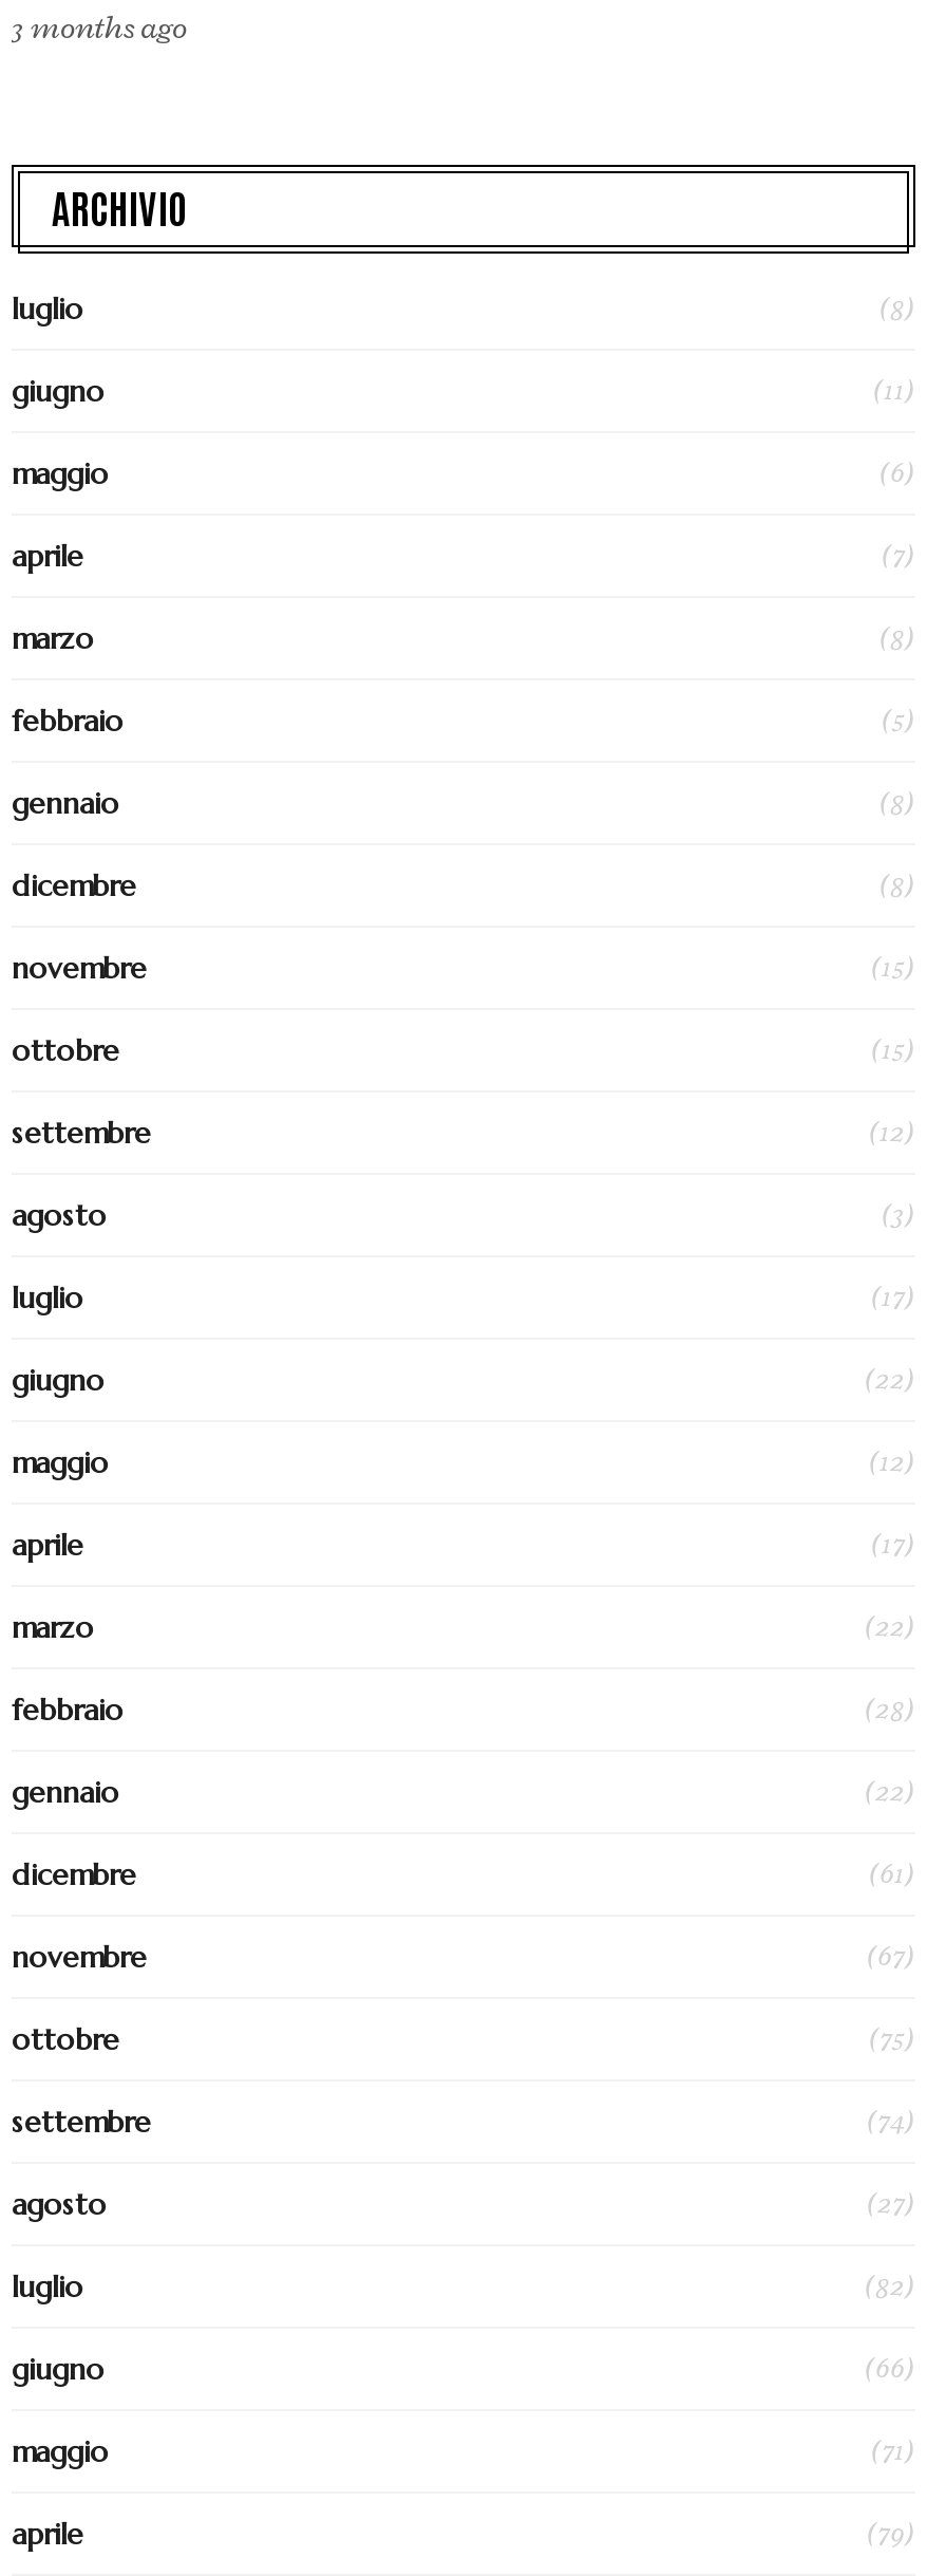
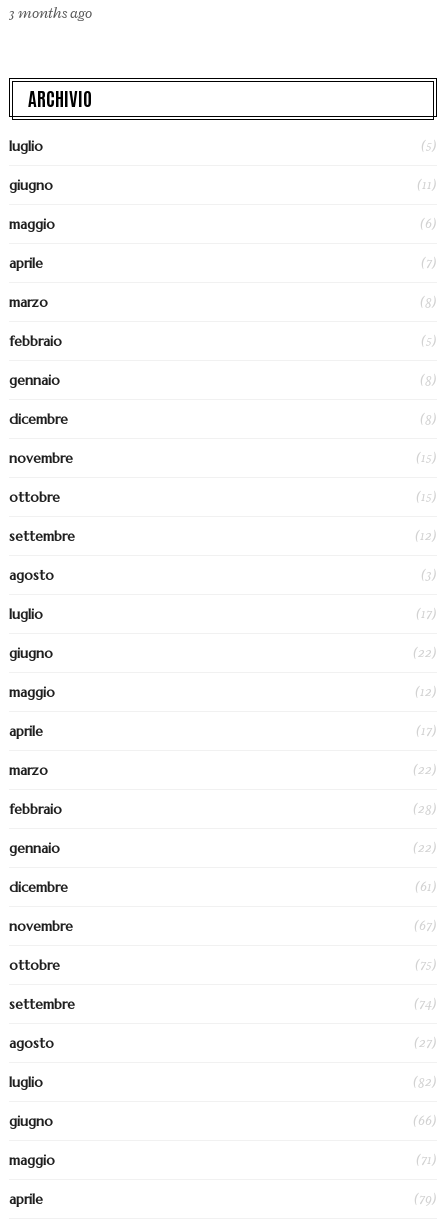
[879,288,915,328] (8) -> [421,136,437,155] (5)

